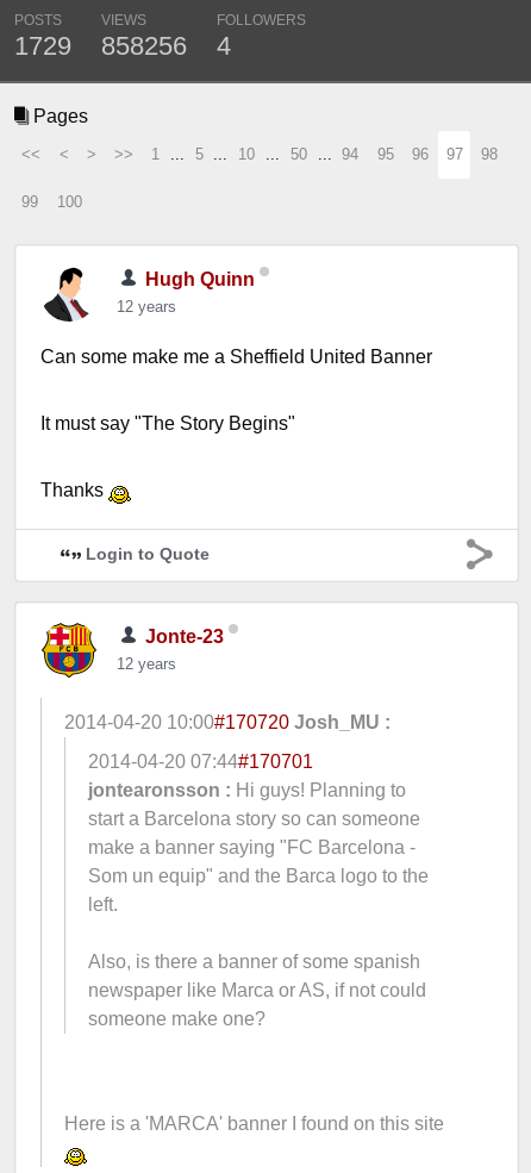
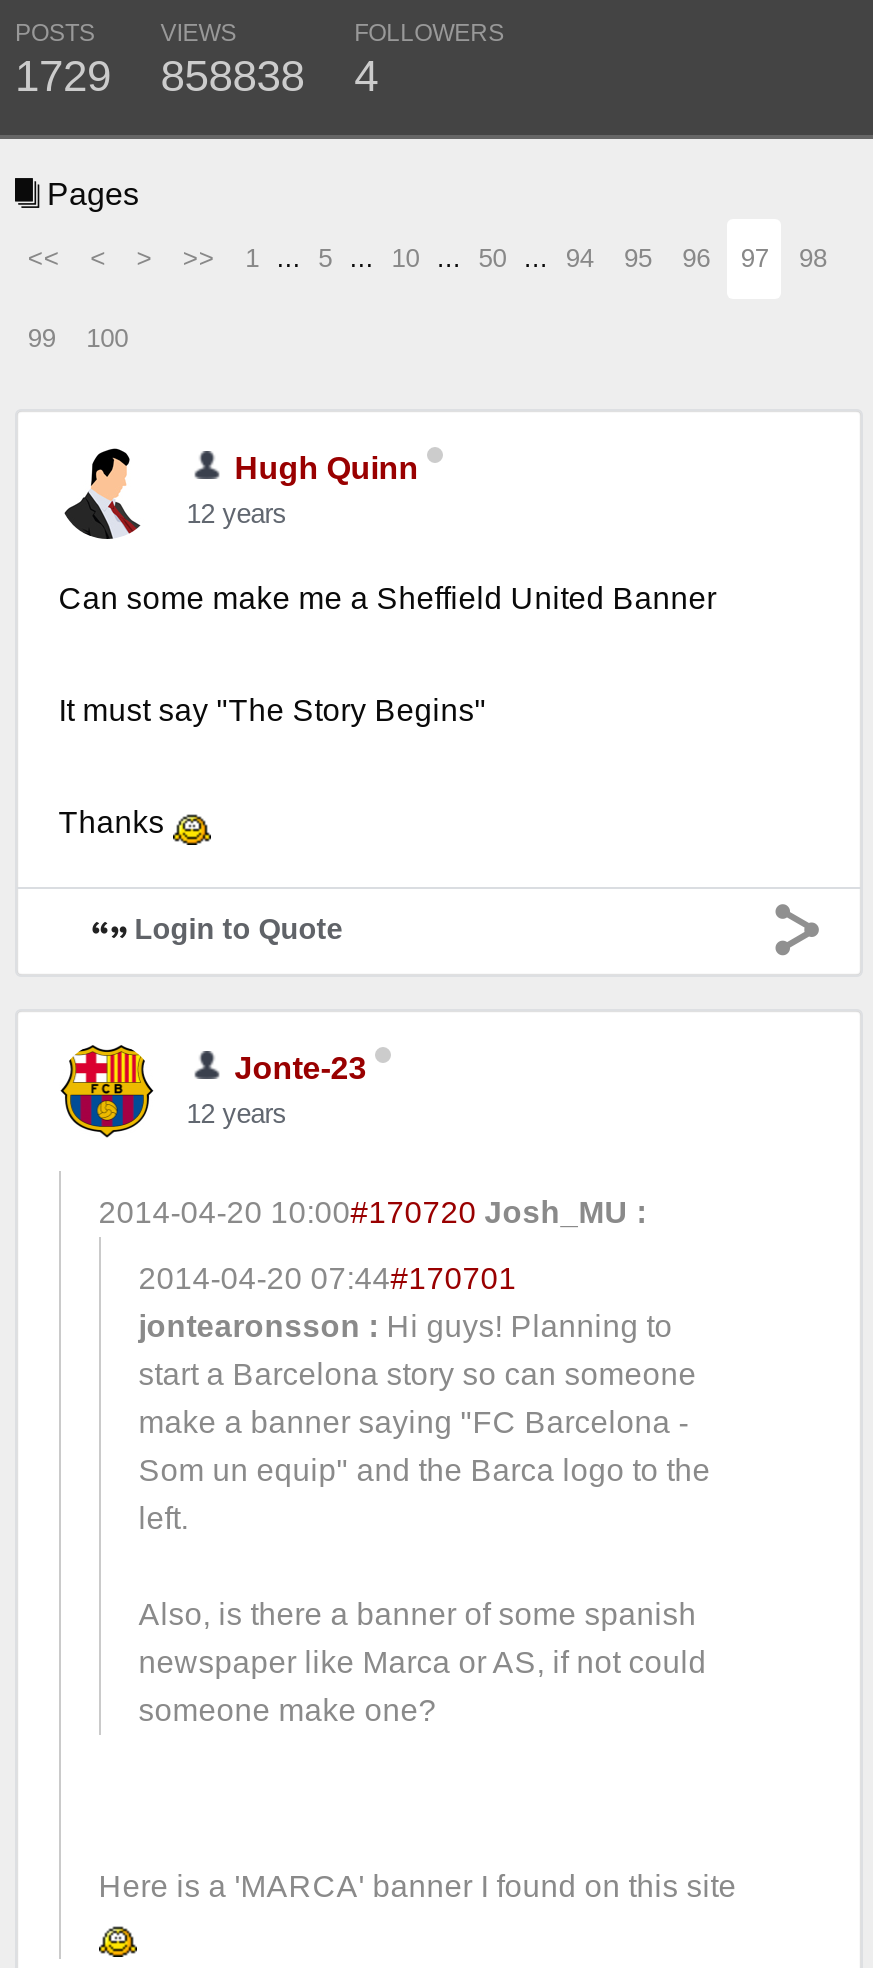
[14,31,230,61] 1729 858256 4 -> [15,51,378,101] 1729 858838 4

